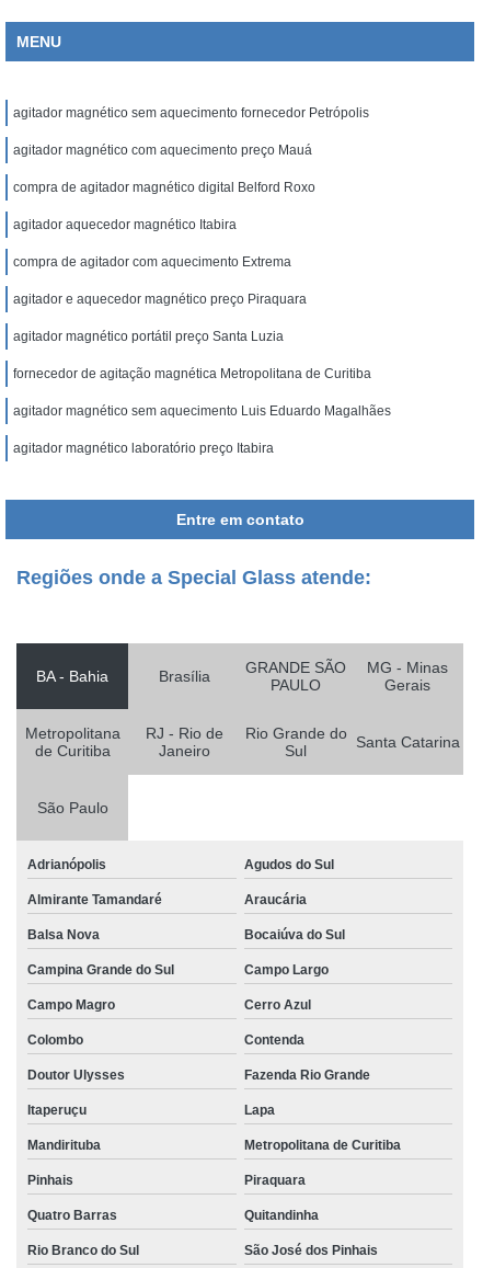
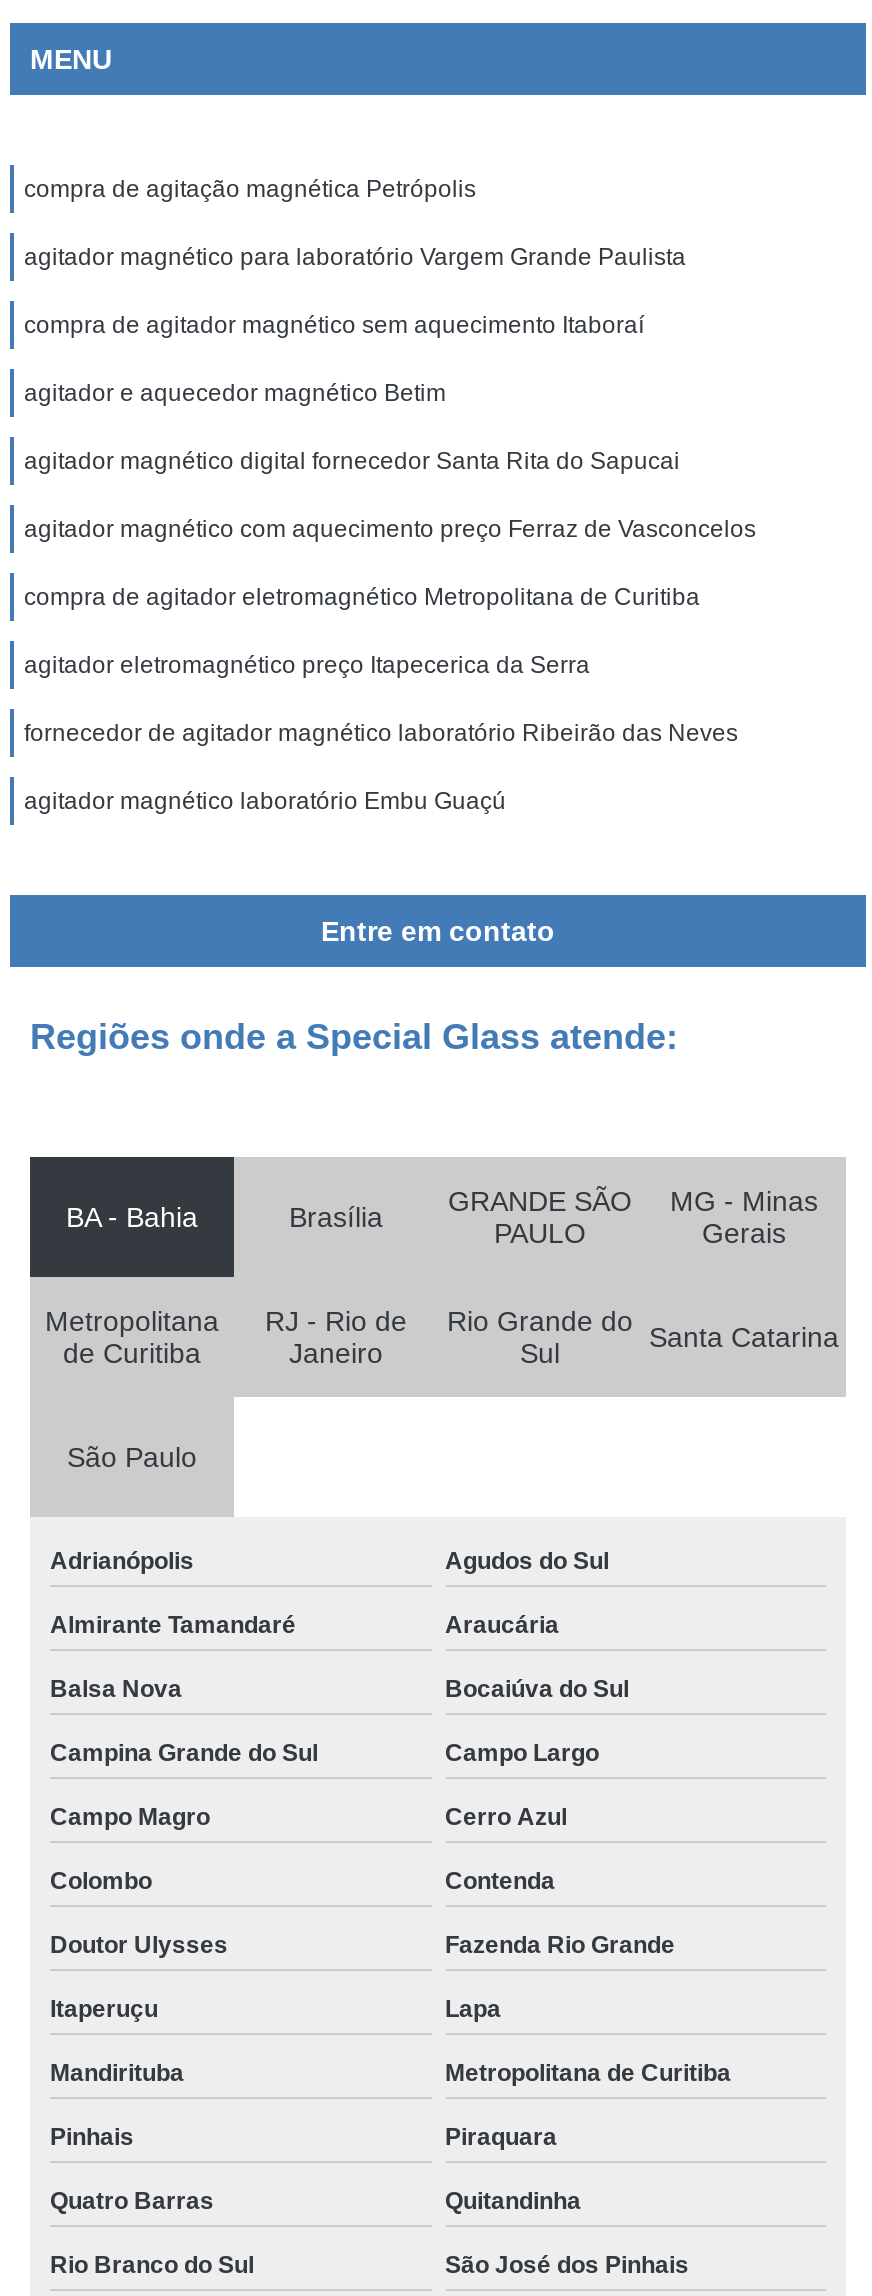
[13,106,372,121] agitador magnético sem aquecimento fornecedor Petrópolis -> [24,176,482,204] compra de agitação magnética Petrópolis
[13,143,312,158] agitador magnético com aquecimento preço Mauá -> [24,244,686,272] agitador magnético para laboratório Vargem Grande Paulista
[13,180,315,195] compra de agitador magnético digital Belford Roxo -> [24,312,650,340] compra de agitador magnético sem aquecimento Itaboraí
[13,217,237,233] agitador aquecedor magnético Itabira -> [24,380,446,408] agitador e aquecedor magnético Betim
[13,255,291,270] compra de agitador com aquecimento Extrema -> [24,448,680,476] agitador magnético digital fornecedor Santa Rita do Sapucai
[13,292,307,307] agitador e aquecedor magnético preço Piraquara -> [24,516,756,544] agitador magnético com aquecimento preço Ferraz de Vasconcelos
[13,329,284,344] agitador magnético portátil preço Santa Luzia -> [24,584,700,612] compra de agitador eletromagnético Metropolitana de Curitiba
[13,366,371,382] fornecedor de agitação magnética Metropolitana de Curitiba -> [24,652,590,680] agitador eletromagnético preço Itapecerica da Serra
[13,404,391,419] agitador magnético sem aquecimento Luis Eduardo Magalhães -> [24,720,738,748] fornecedor de agitador magnético laboratório Ribeirão das Neves
[13,441,274,456] agitador magnético laboratório preço Itabira -> [24,788,506,816] agitador magnético laboratório Embu Guaçú

